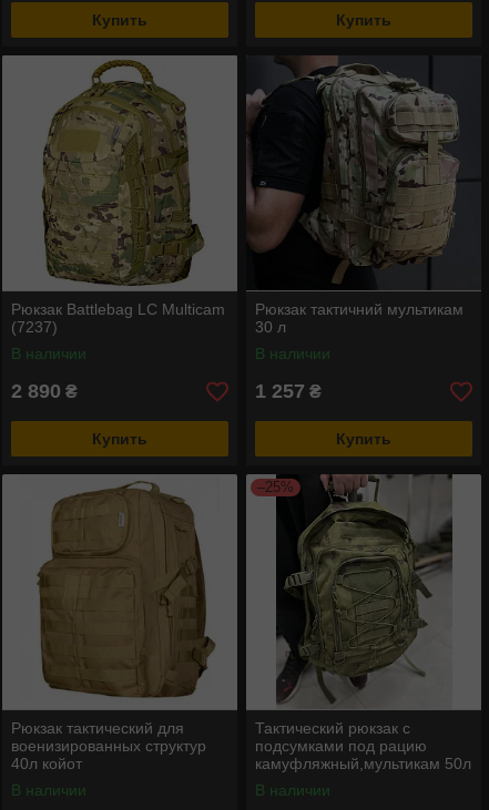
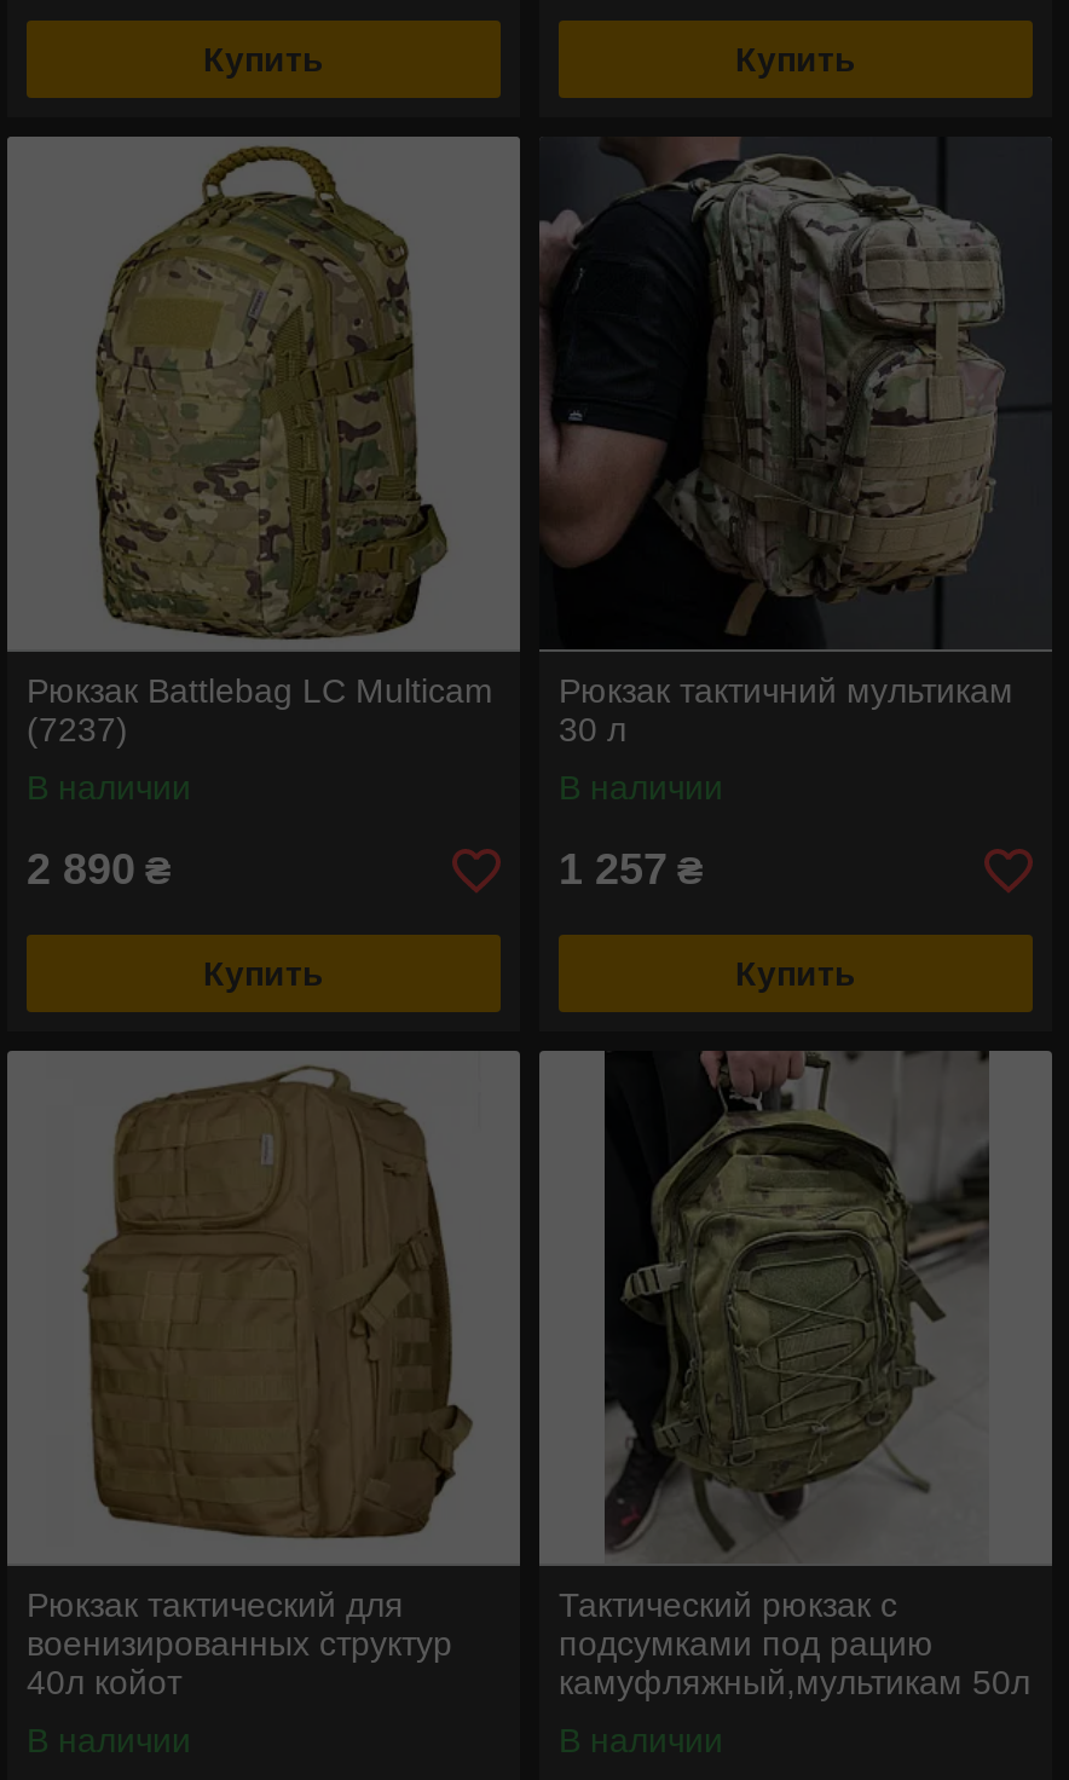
[257,479,294,496] –25% -> none

